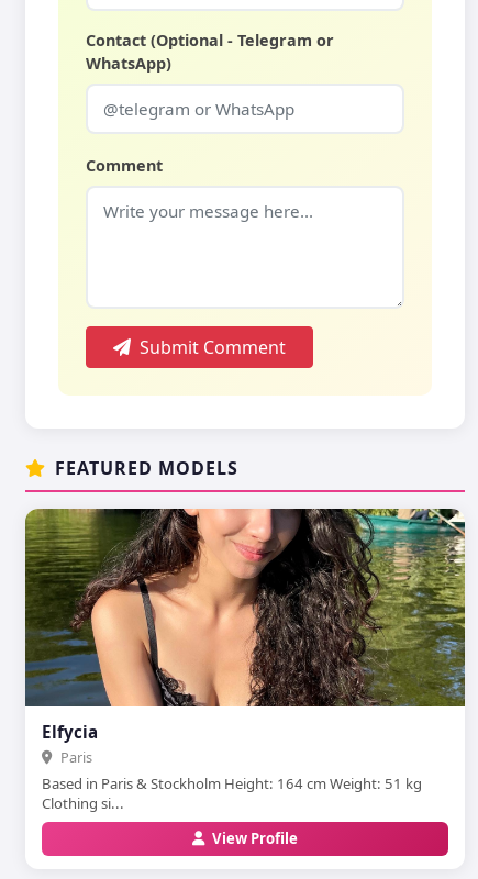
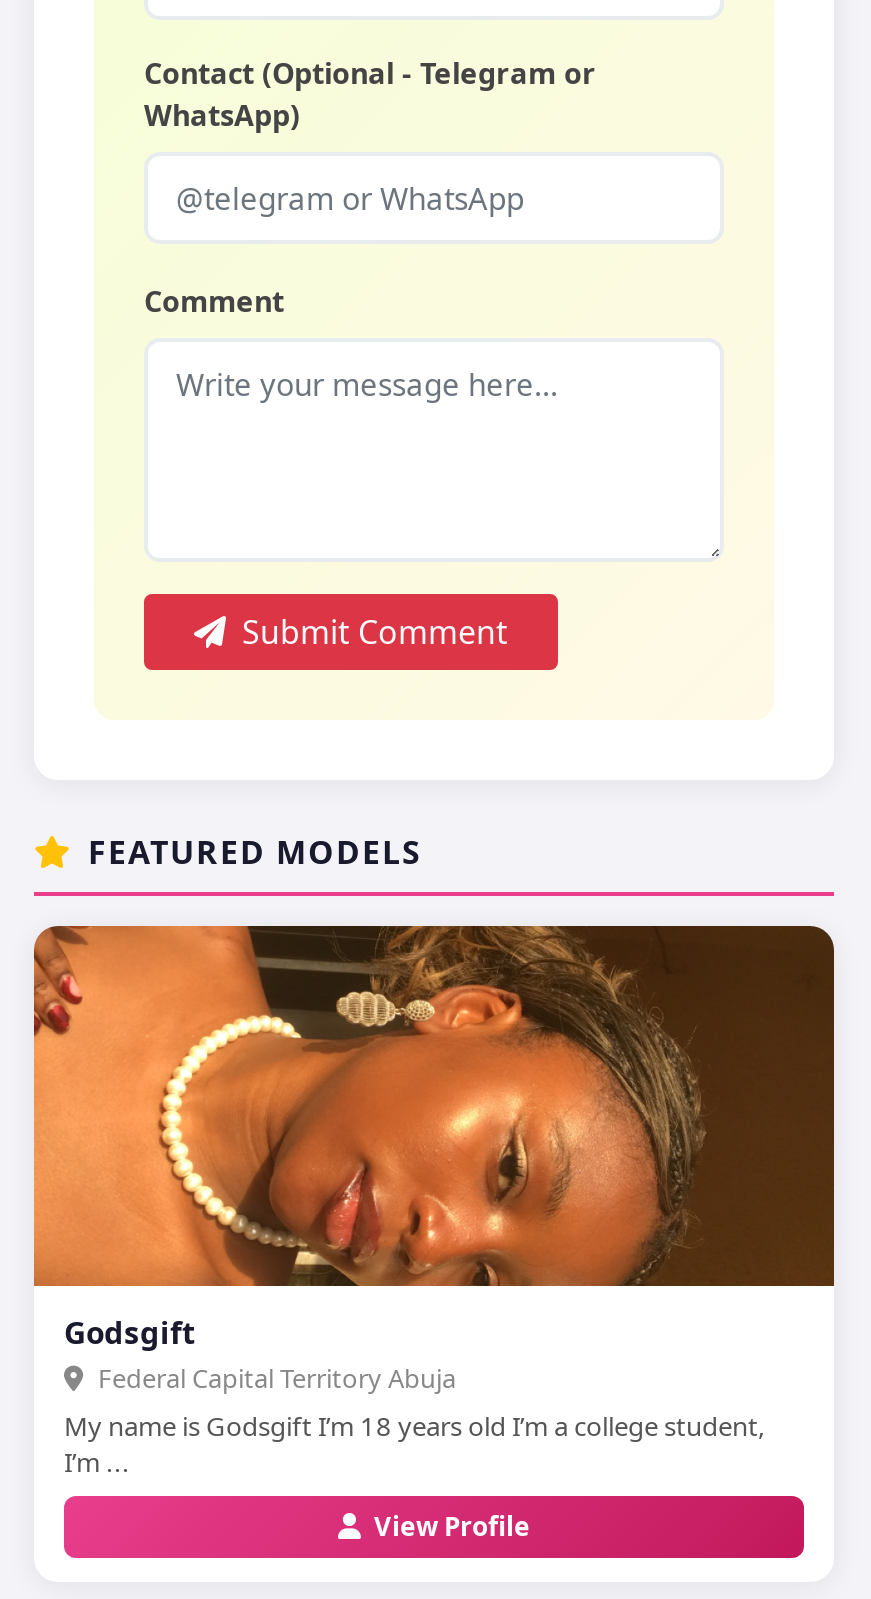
[24,508,466,814] [image] | Elfycia | Paris | Based in Paris & Stockholm Height: 164 cm Weight: 51 kg | Clothing si... -> [32,924,836,1481] [image] | Godsgift | Federal Capital Territory Abuja | My name is Godsgift I’m 18 years old I’m a college student, | I’m ...

